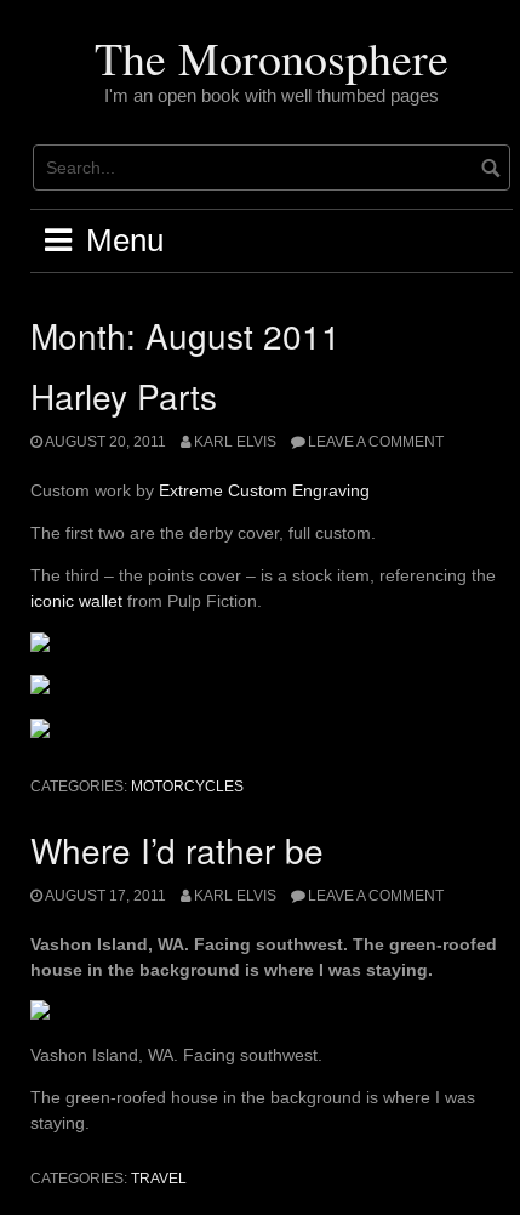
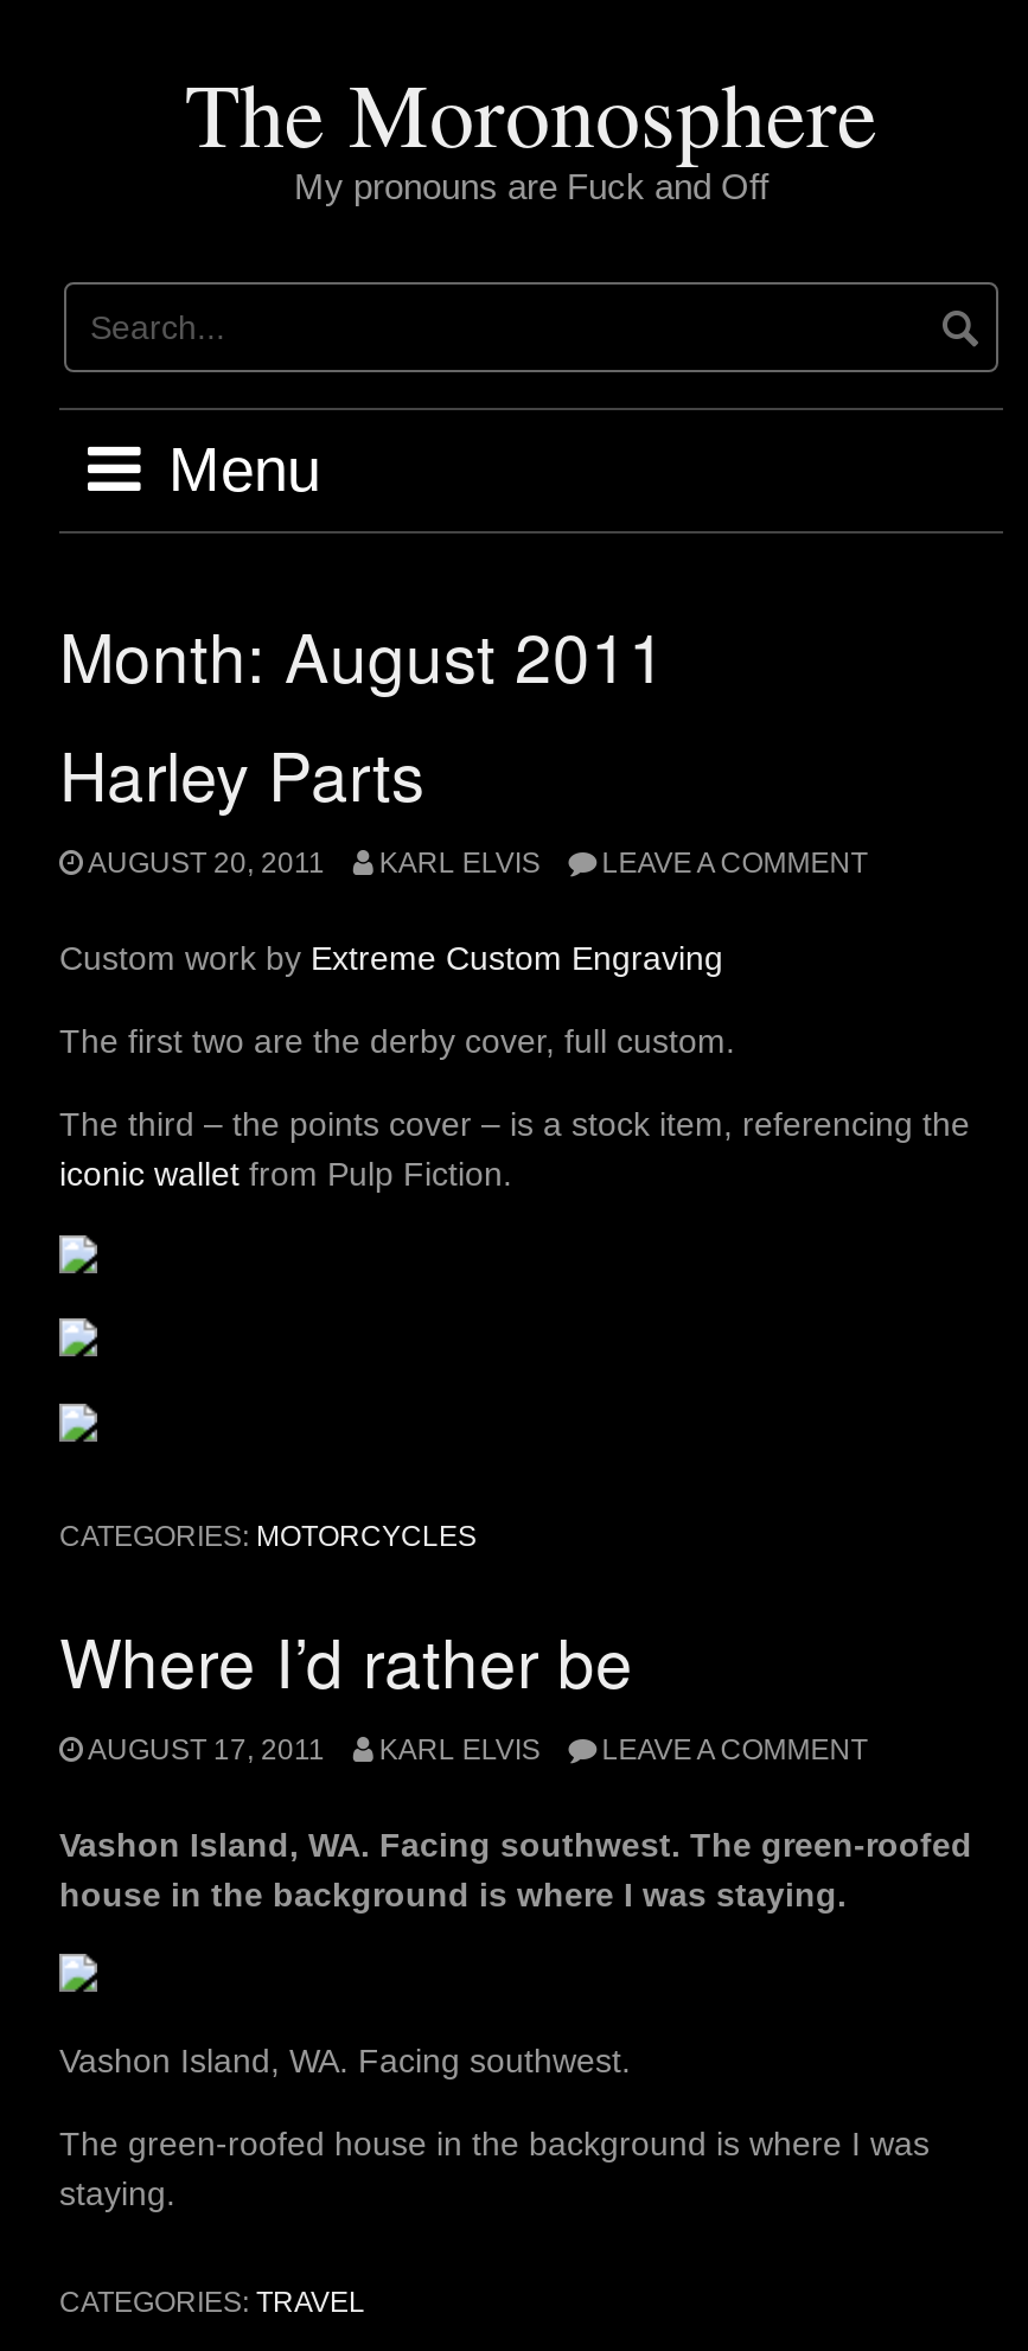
[104,85,439,106] I'm an open book with well thumbed pages -> [294,166,768,206] My pronouns are Fuck and Off

